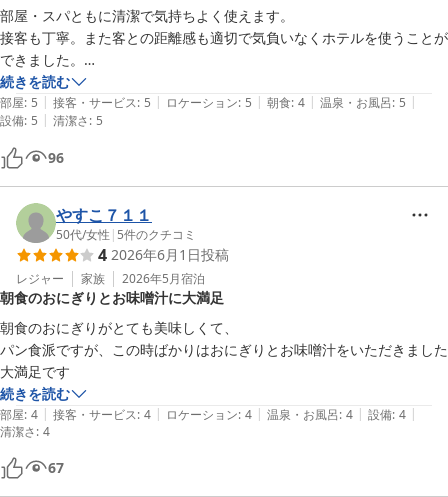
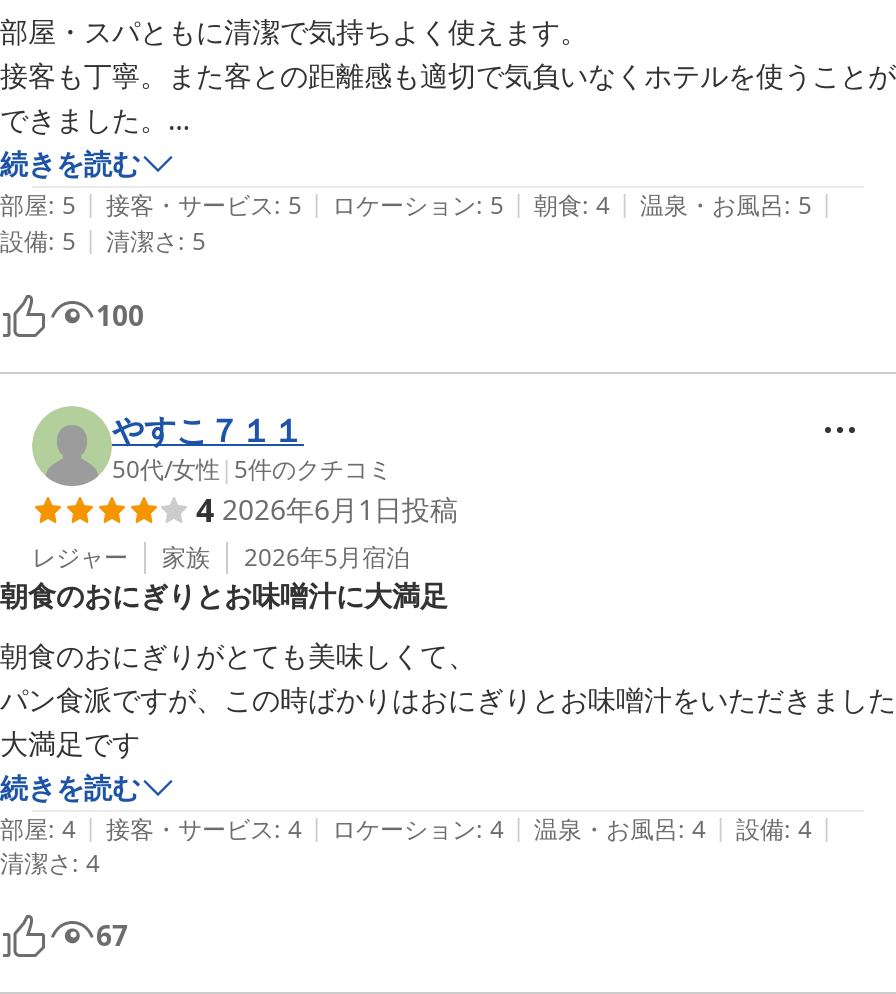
[48,148,64,167] 96 -> [96,296,144,334] 100

